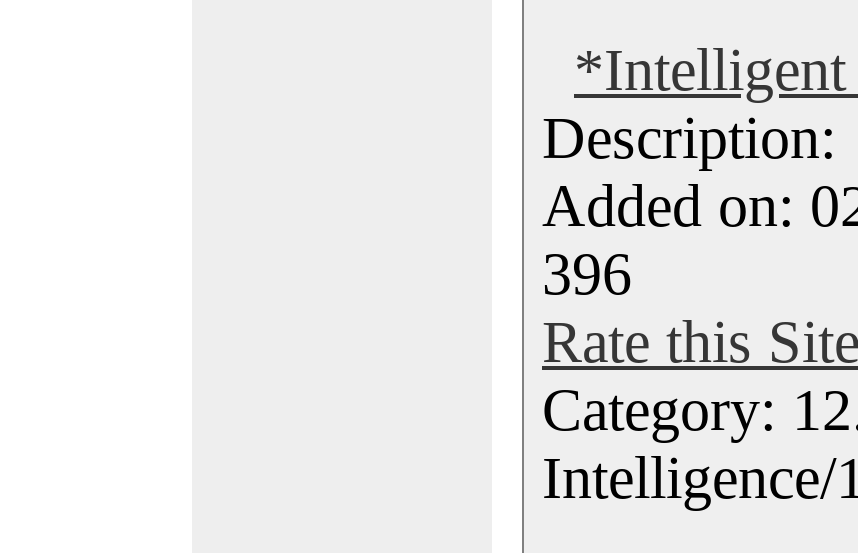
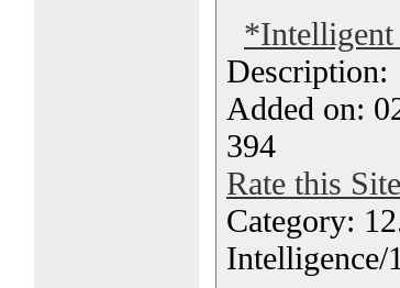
[542,240,632,306] 396 -> [226,128,276,164] 394

